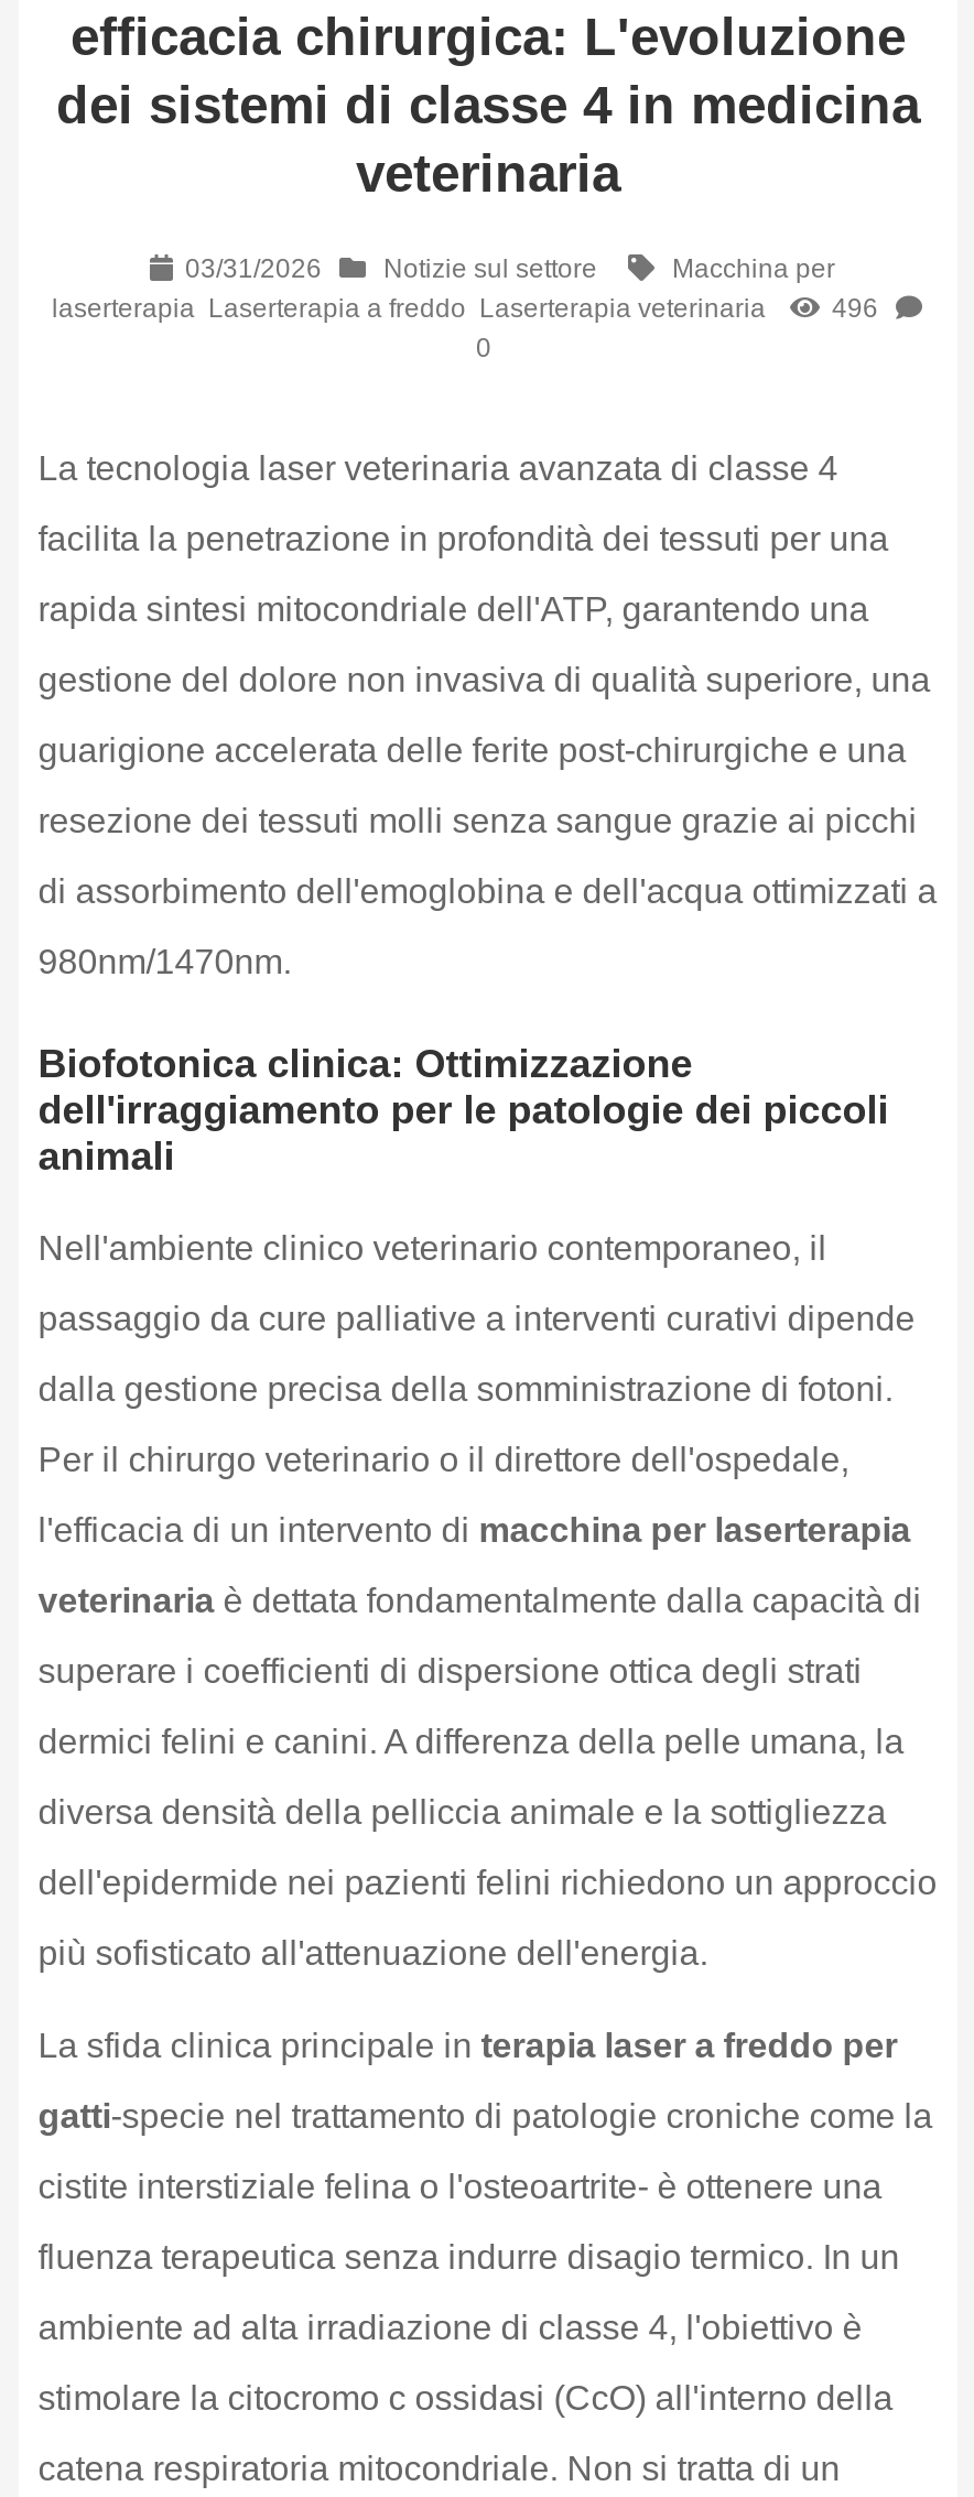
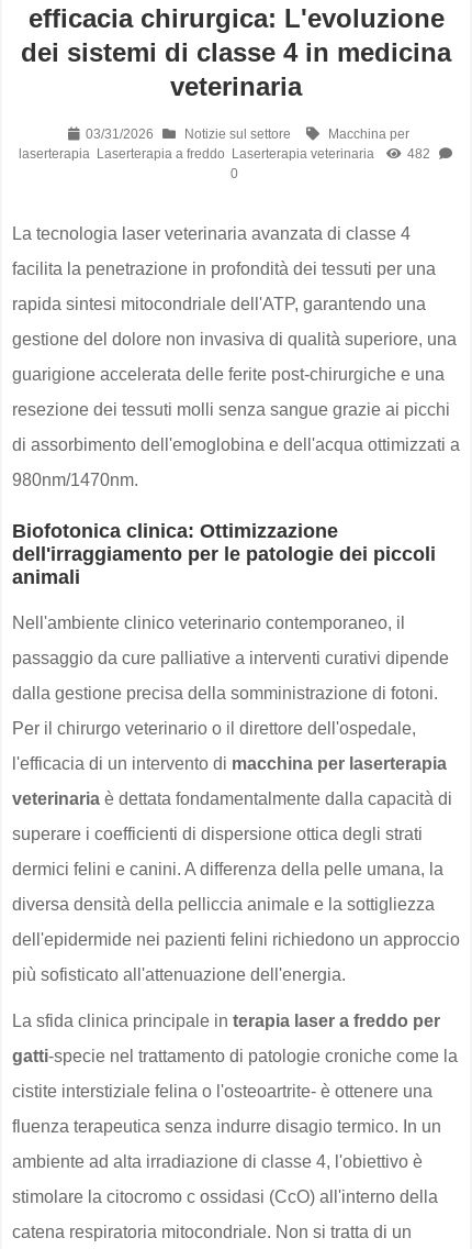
[832,293,878,323] 496 -> [407,146,430,161] 482

